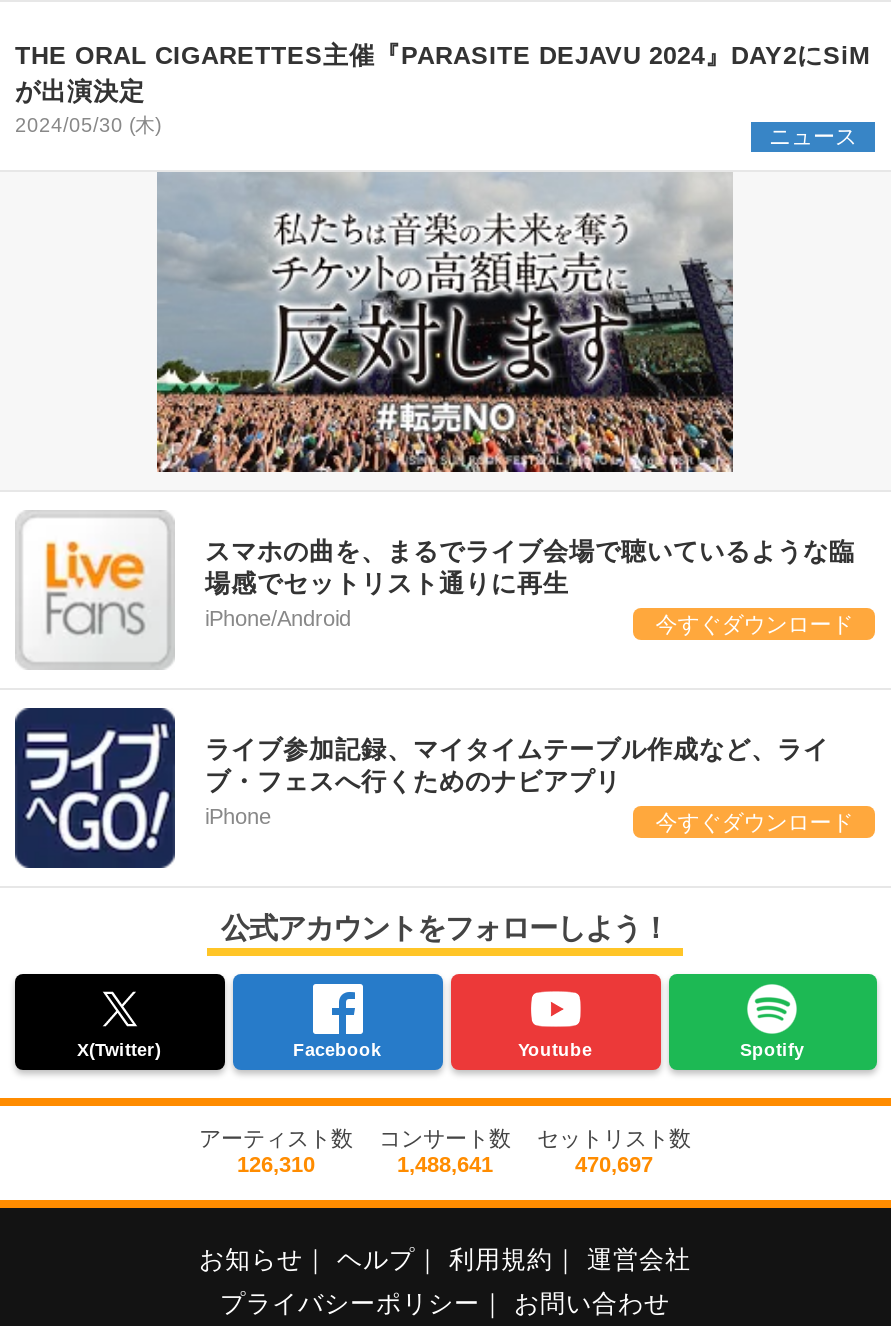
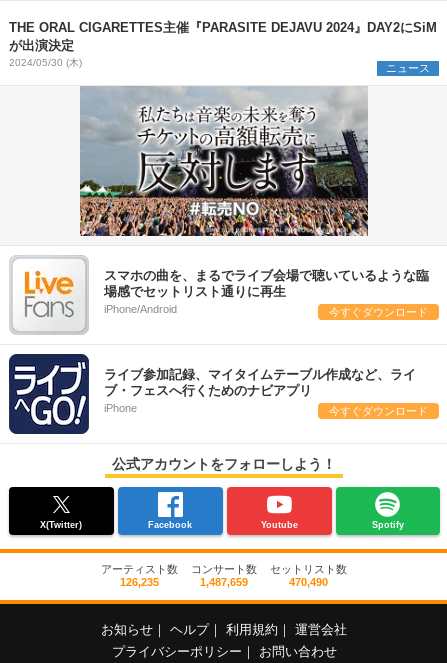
[237,1151,315,1175] 126,310 -> [120,576,159,588] 126,235
[397,1151,493,1175] 1,488,641 -> [200,576,248,588] 1,487,659
[575,1151,653,1175] 470,697 -> [289,576,328,588] 470,490

